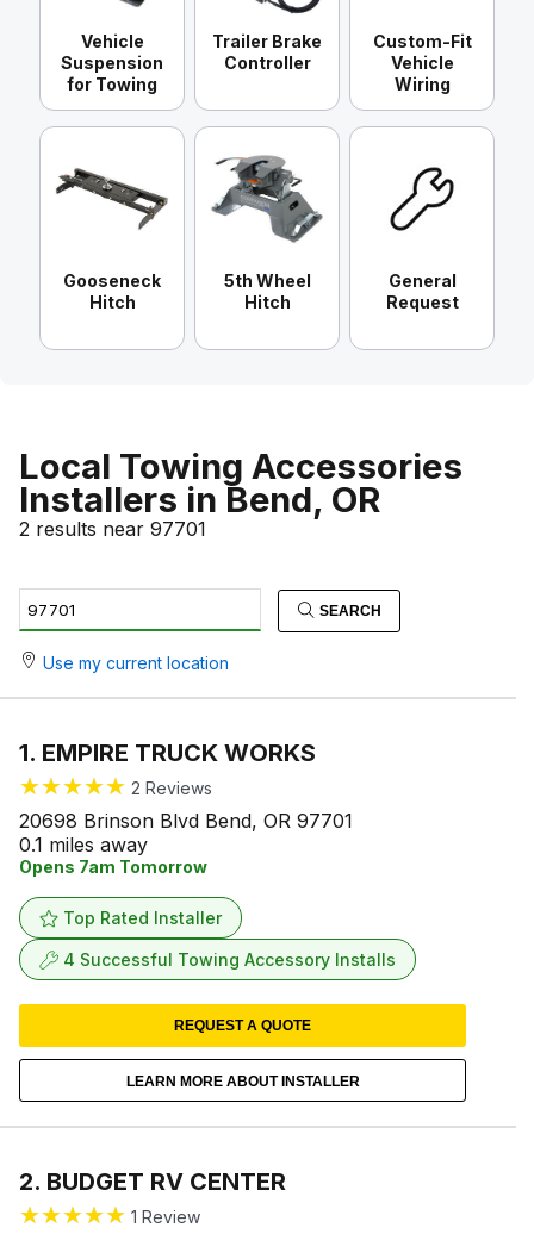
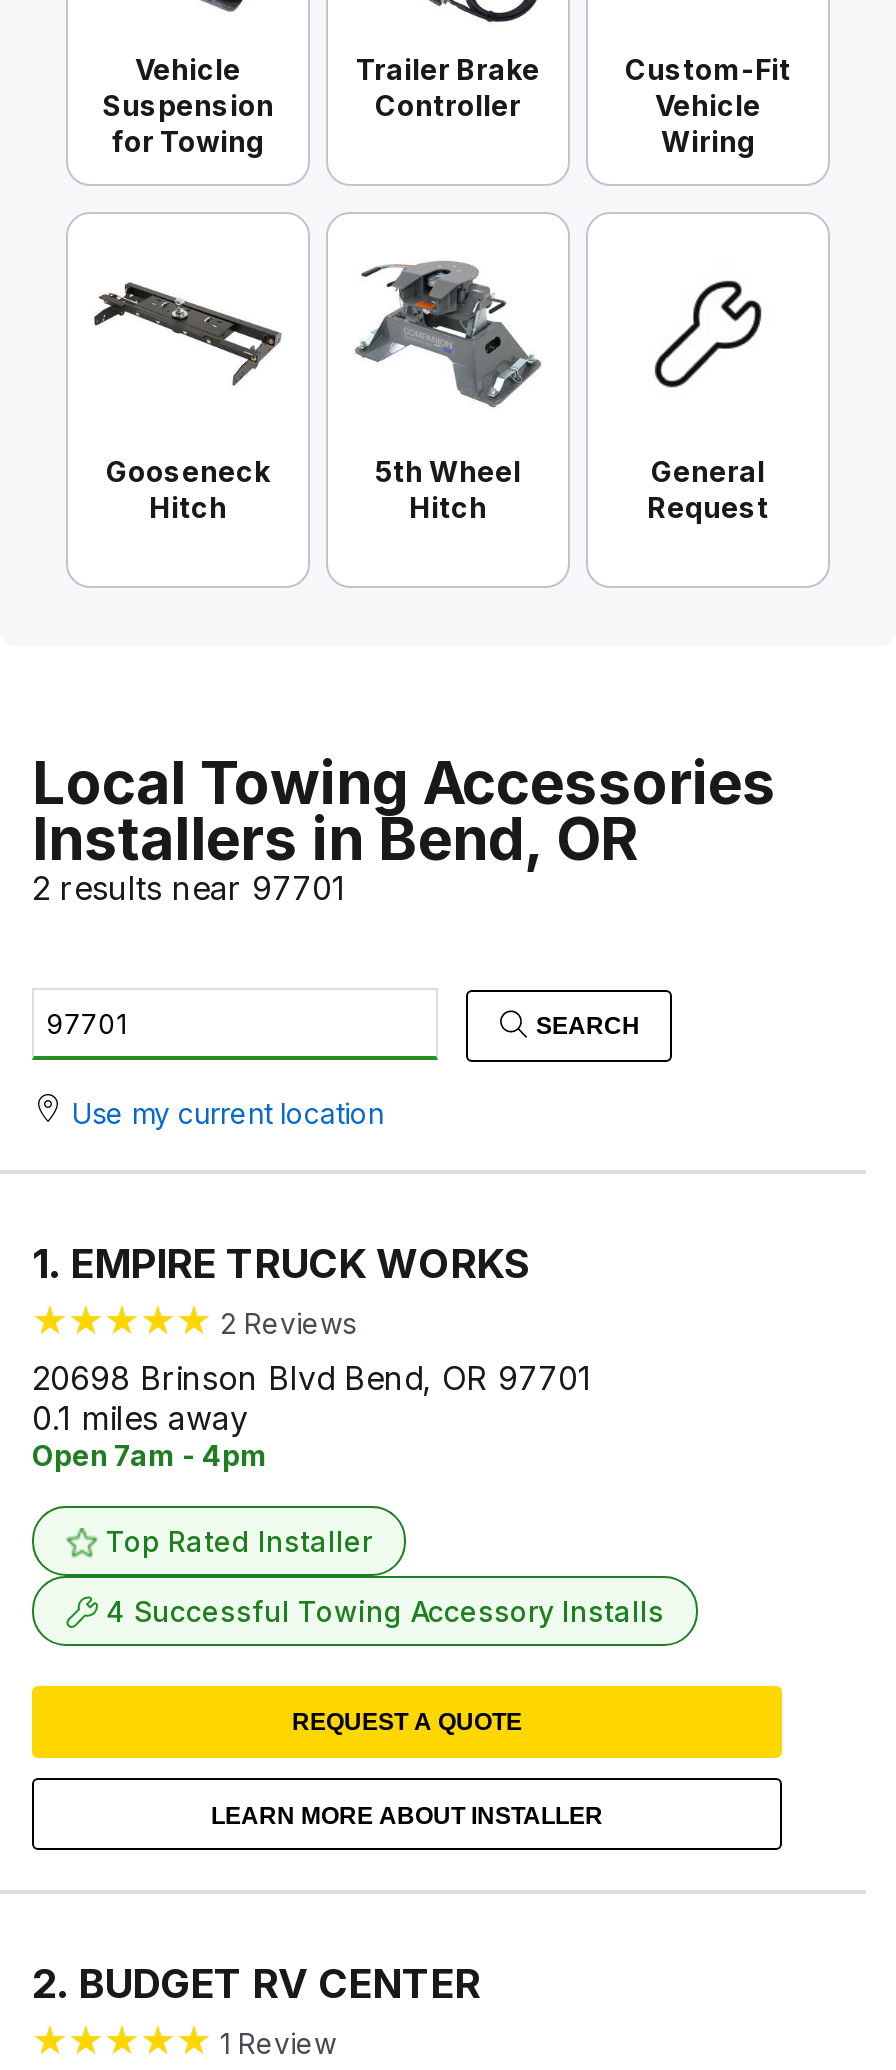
[19,856,207,877] Opens 7am Tomorrow -> [32,1438,268,1472] Open 7am - 4pm

